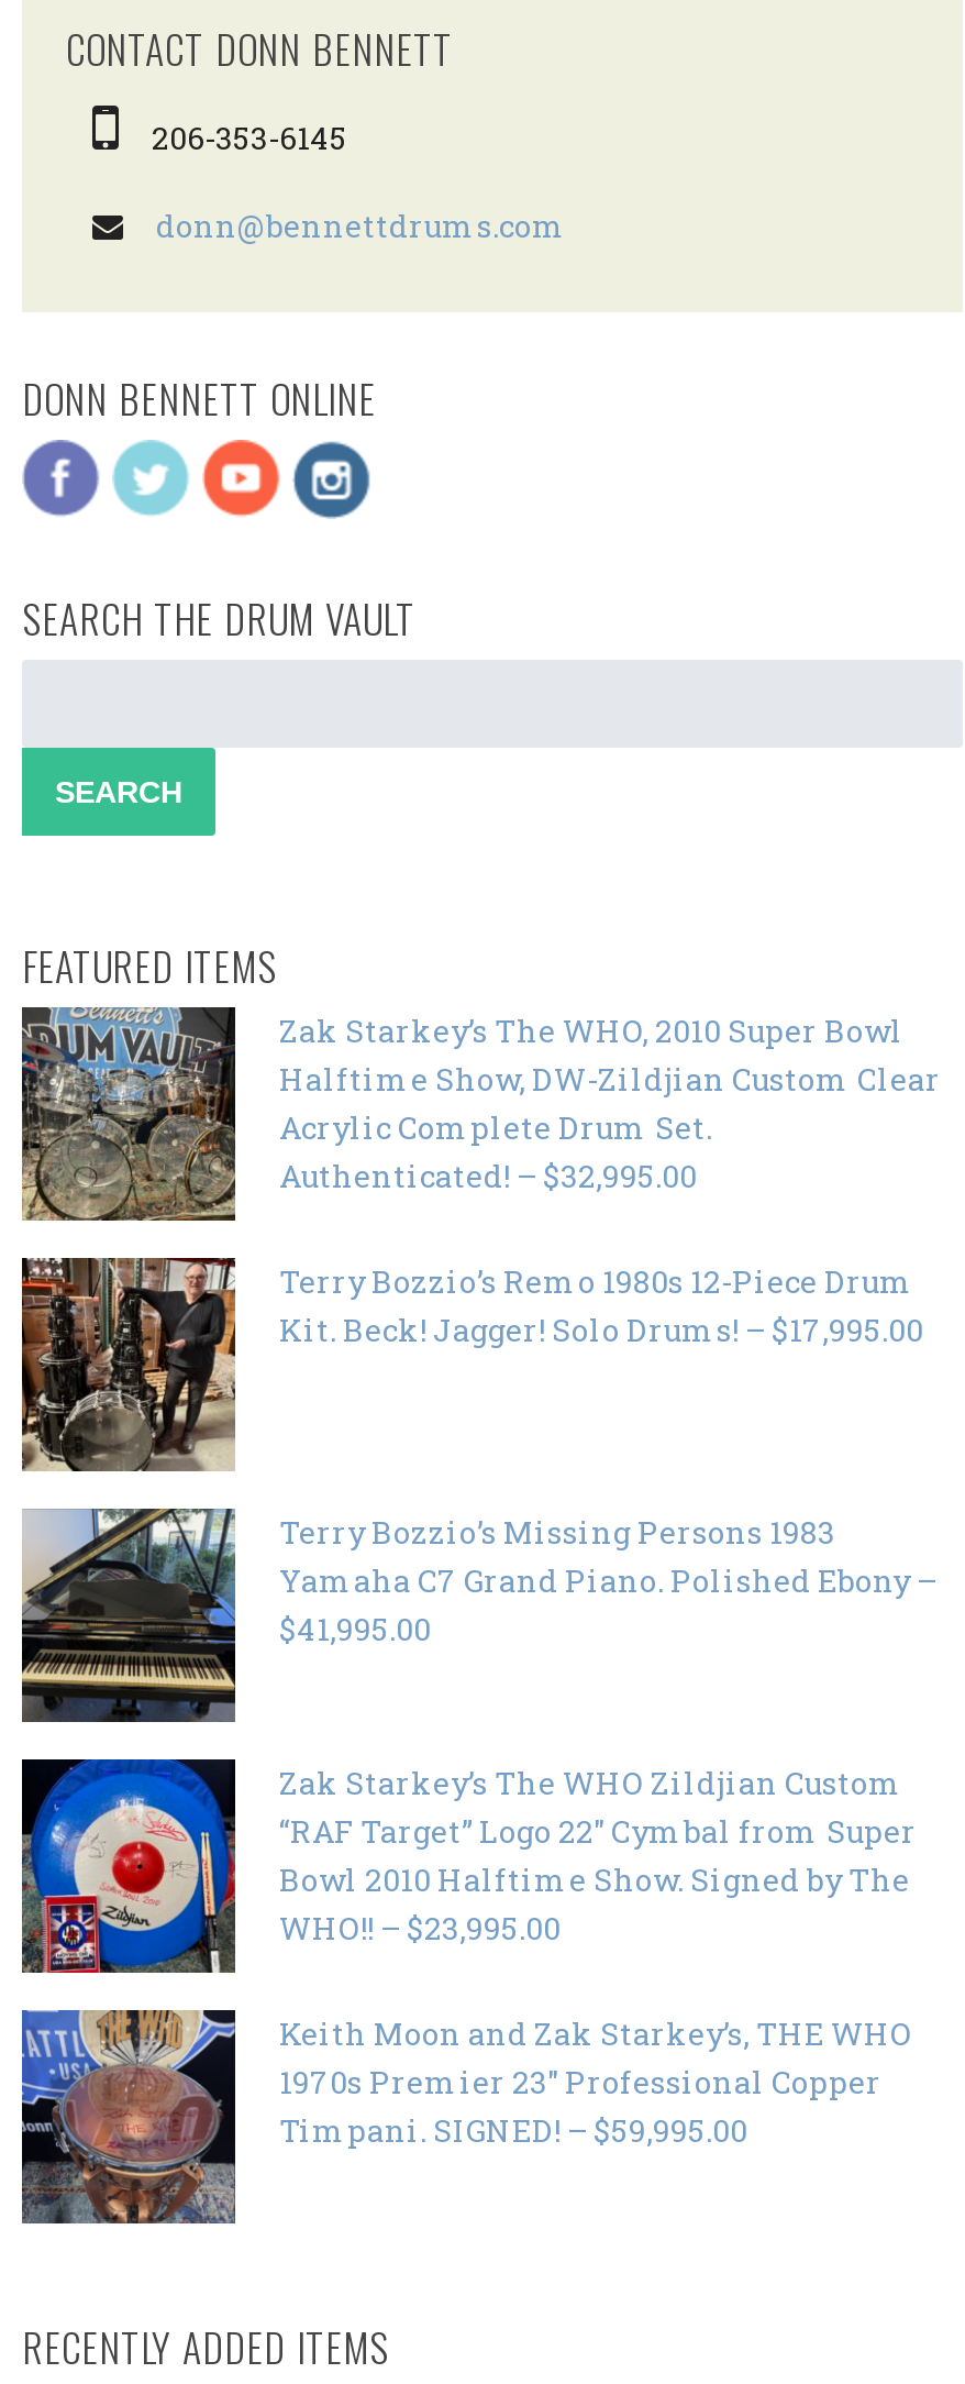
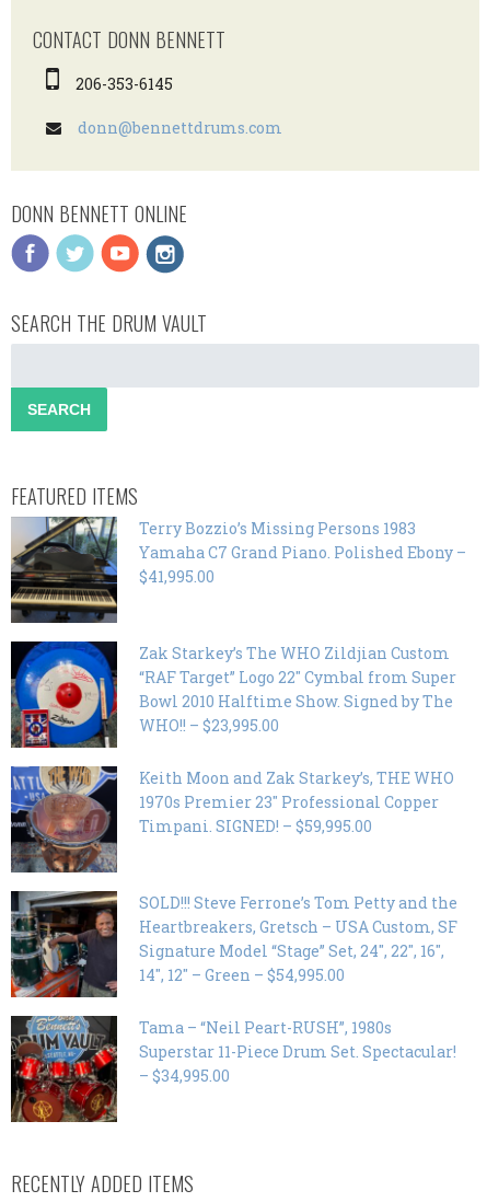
[20,1005,941,1350] [image] | Zak Starkey’s The WHO, 2010 Super Bowl | Halftime Show, DW-Zildjian Custom Clear | Acrylic Complete Drum Set. | Authenticated! – $32,995.00 | Terry Bozzio’s Remo 1980s 12-Piece Drum | Kit. Beck! Jagger! Solo Drums! – $17,995.00 -> none
[20,1256,237,1474] [image] -> none
moved [18,1504,936,2151] -> [9,515,466,836]: [image] | Terry Bozzio’s Missing Persons 1983 | Yamaha C7 Grand Piano. Polished Ebony – | ... | 1970s Premier 23″ Professional Copper | Timpani. SIGNED! – $59,995.00
none -> [10,890,457,1086] [image] | SOLD!!! Steve Ferrone’s Tom Petty and the | Heartbreakers, Gretsch – USA Custom, SF | Signature Model “Stage” Set, 24″, 22″, 16″, | 14″, 12″ – Green – $54,995.00 | Tama – “Neil Peart-RUSH”, 1980s | Superstar 11-Piece Drum Set. Spectacular! | – $34,995.00
none -> [10,1015,118,1123] [image]

